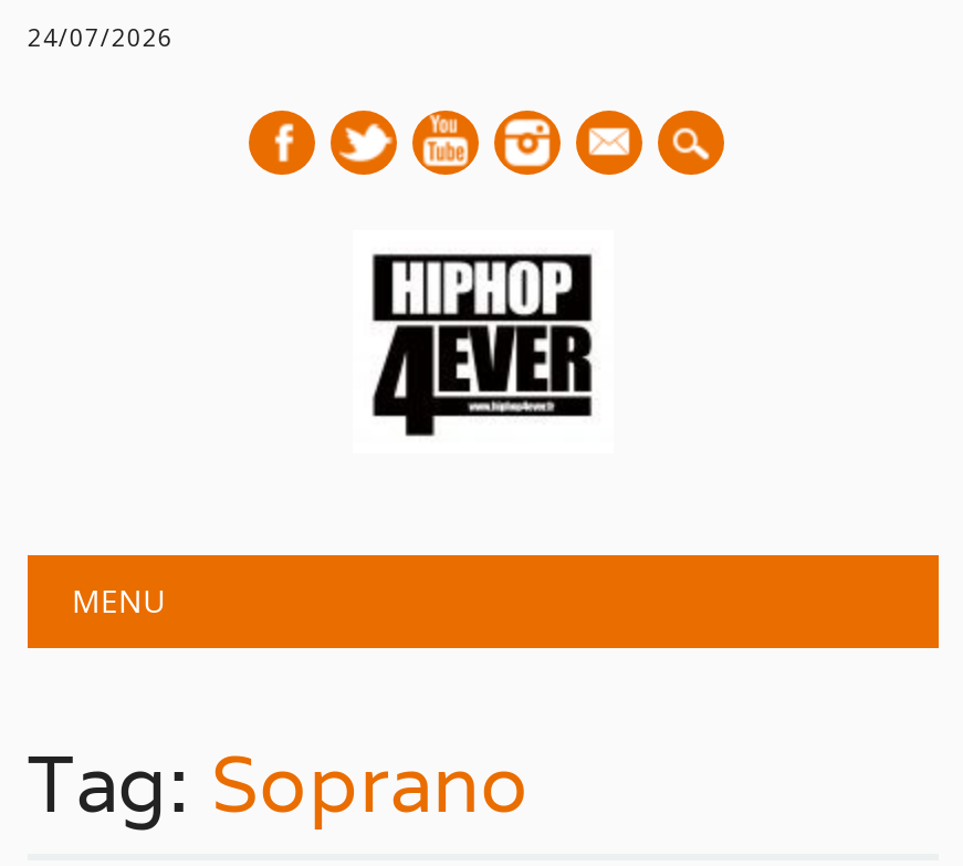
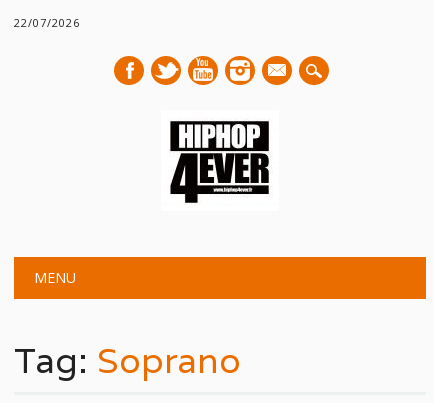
[27,20,173,53] 24/07/2026 -> [14,15,80,30] 22/07/2026

